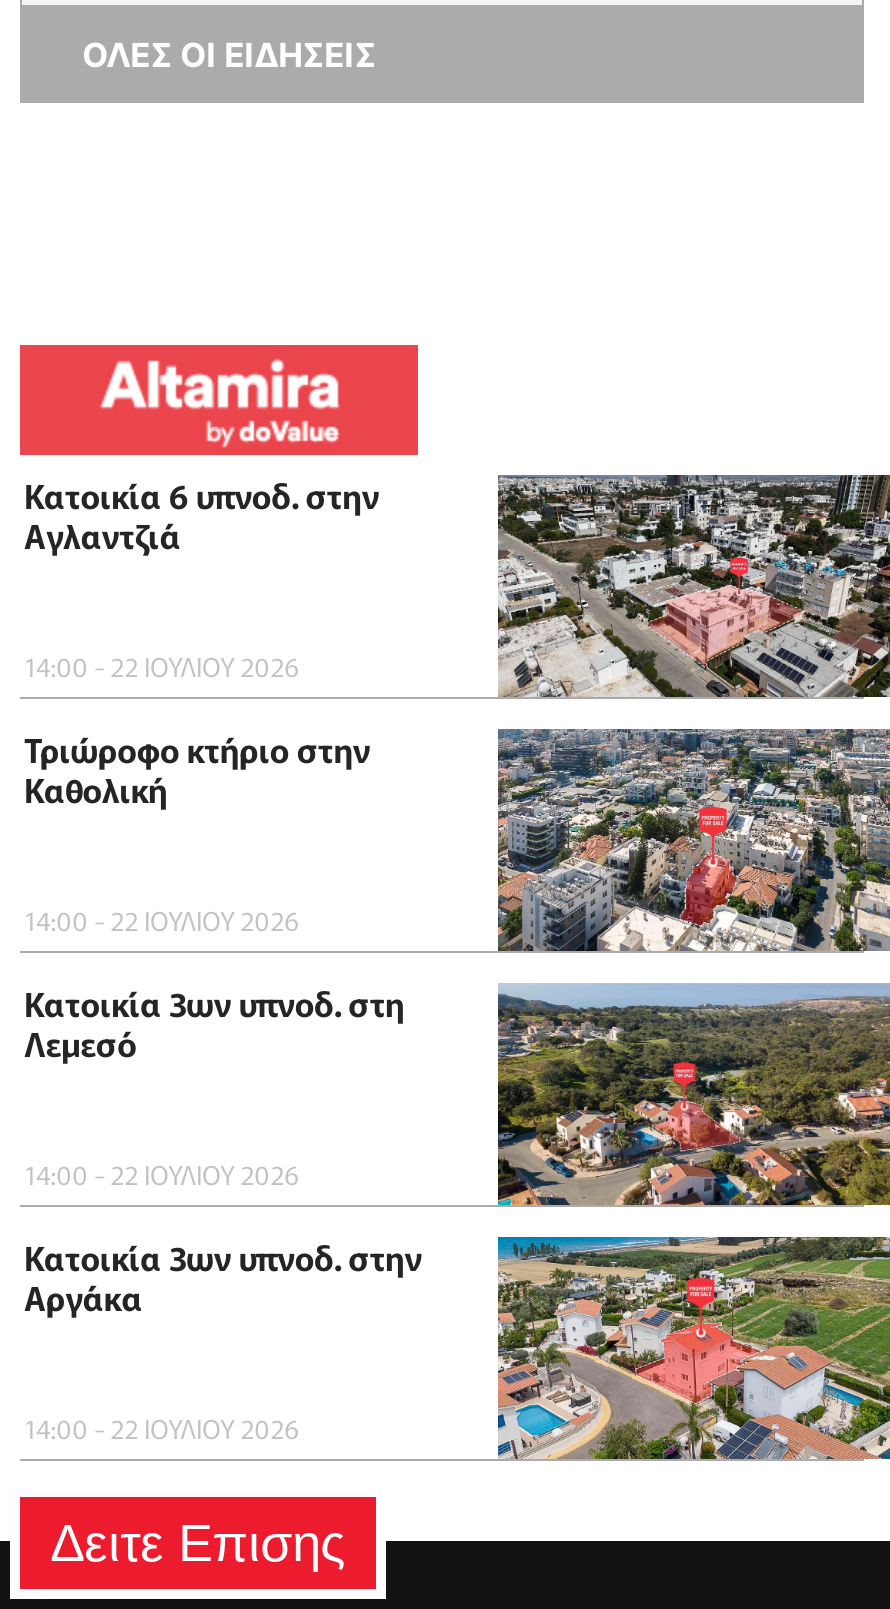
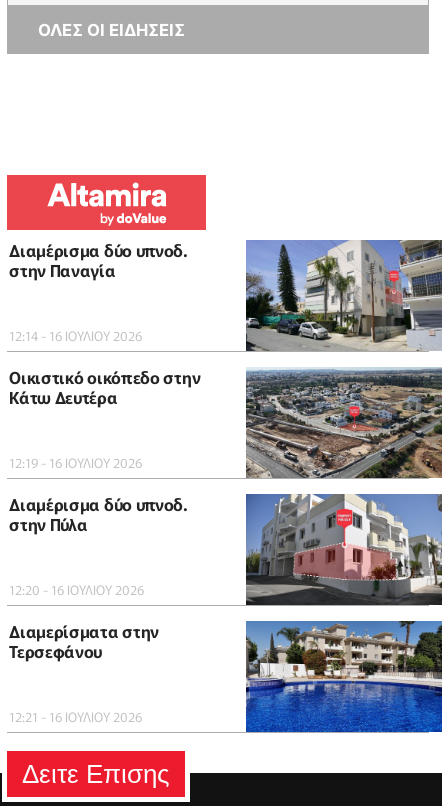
[24,472,379,560] Κατοικία 6 υπνοδ. στην | Αγλαντζιά -> [9,238,187,282] Διαμέρισμα δύο υπνοδ. | στην Παναγία
[496,473,884,699] [image] -> [245,239,439,352] [image]
[24,647,298,685] 14:00 - 22 ΙΟΥΛΙΟΥ 2026 -> [9,326,142,345] 12:14 - 16 ΙΟΥΛΙΟΥ 2026
[24,725,370,813] Τριώροφο κτήριο στην | Καθολική -> [9,365,200,409] Οικιστικό οικόπεδο στην | Κάτω Δευτέρα
[496,727,884,953] [image] -> [246,367,439,479] [image]
[24,901,298,939] 14:00 - 22 ΙΟΥΛΙΟΥ 2026 -> [9,453,142,472] 12:19 - 16 ΙΟΥΛΙΟΥ 2026
[24,979,404,1067] Κατοικία 3ων υπνοδ. στη | Λεμεσό -> [9,492,187,536] Διαμέρισμα δύο υπνοδ. | στην Πύλα
[496,983,884,1207] [image] -> [245,494,439,606] [image]
[24,1155,298,1193] 14:00 - 22 ΙΟΥΛΙΟΥ 2026 -> [9,580,144,599] 12:20 - 16 ΙΟΥΛΙΟΥ 2026
[24,1233,422,1321] Κατοικία 3ων υπνοδ. στην | Αργάκα -> [9,619,159,663] Διαμερίσματα στην | Τερσεφάνου
[496,1235,884,1461] [image] -> [245,620,439,733] [image]
[24,1409,298,1447] 14:00 - 22 ΙΟΥΛΙΟΥ 2026 -> [9,707,142,726] 12:21 - 16 ΙΟΥΛΙΟΥ 2026

